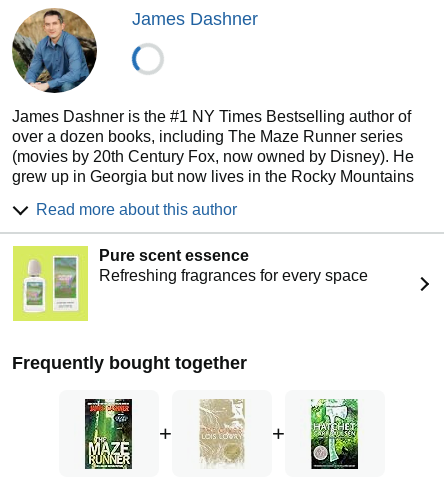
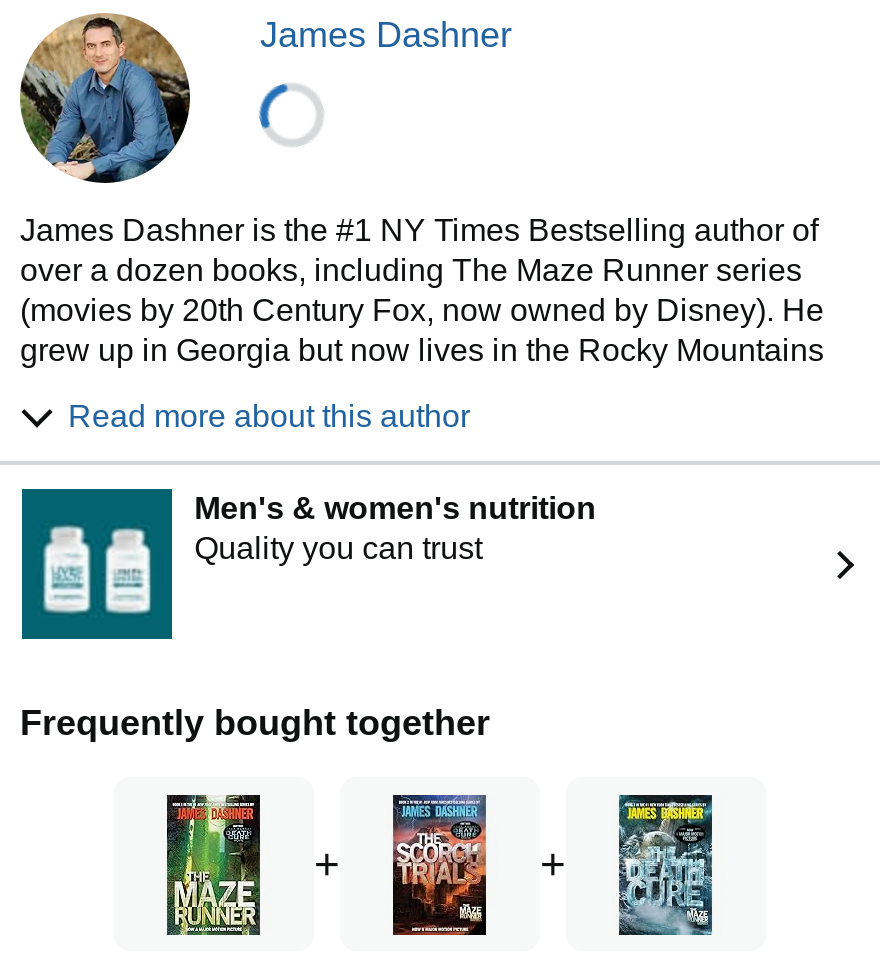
[12,247,368,322] [image] | Pure scent essence | Refreshing fragrances for every space -> [20,491,596,641] [image] | Men's & women's nutrition | Quality you can trust
[198,398,245,469] [image] -> [390,793,488,937] [image]
[310,398,359,470] [image] -> [618,793,714,937] [image]

